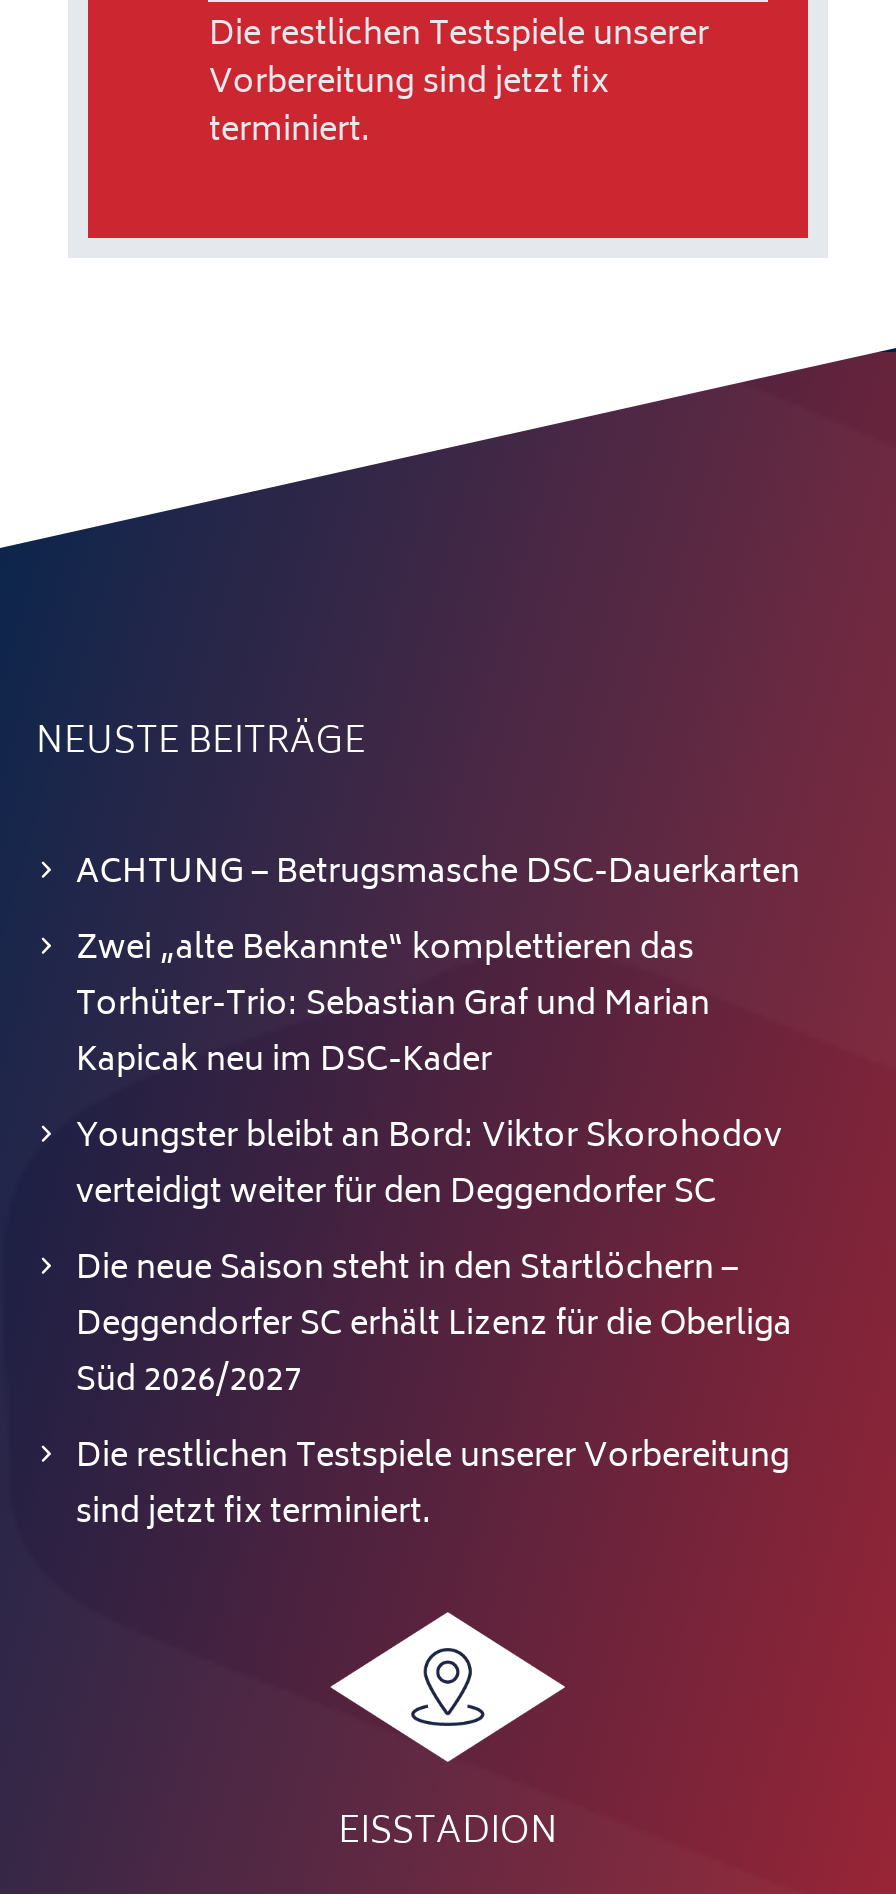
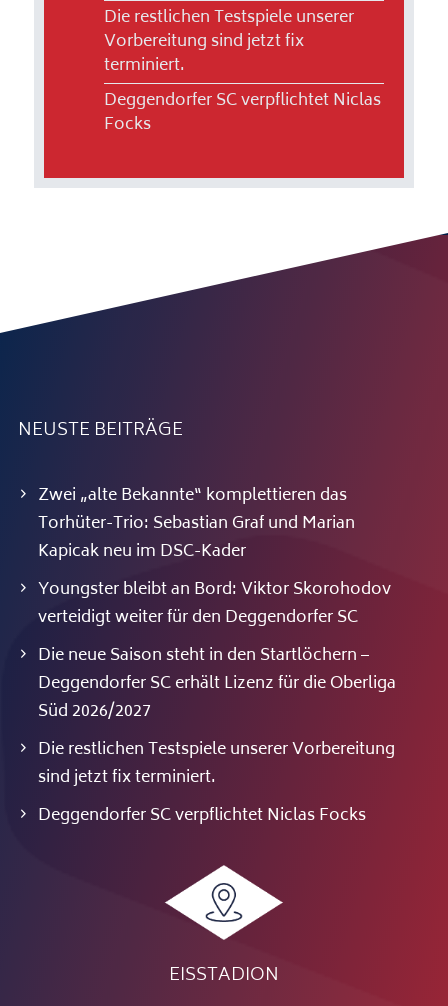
none -> [104,87,381,139] Deggendorfer SC verpflichtet Niclas | Focks
[76,846,800,902] ACHTUNG – Betrugsmasche DSC-Dauerkarten -> none
none -> [38,802,366,830] Deggendorfer SC verpflichtet Niclas Focks

